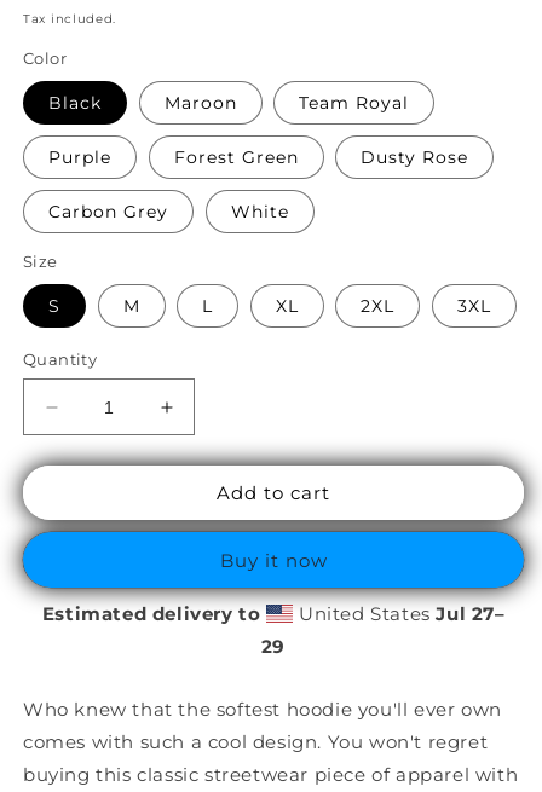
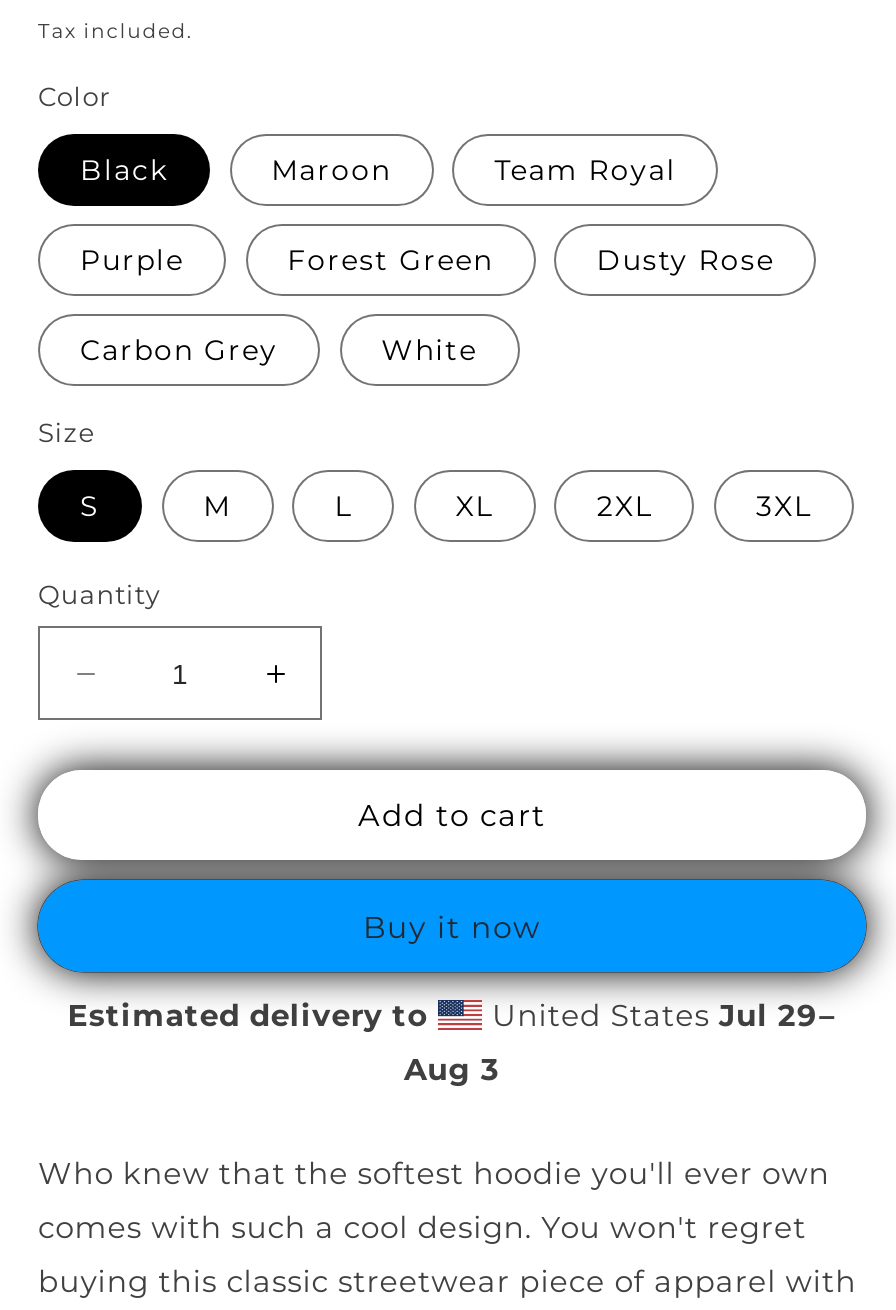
[261,602,505,658] United States Jul 27– | 29 -> [404,996,837,1088] United States Jul 29– | Aug 3

